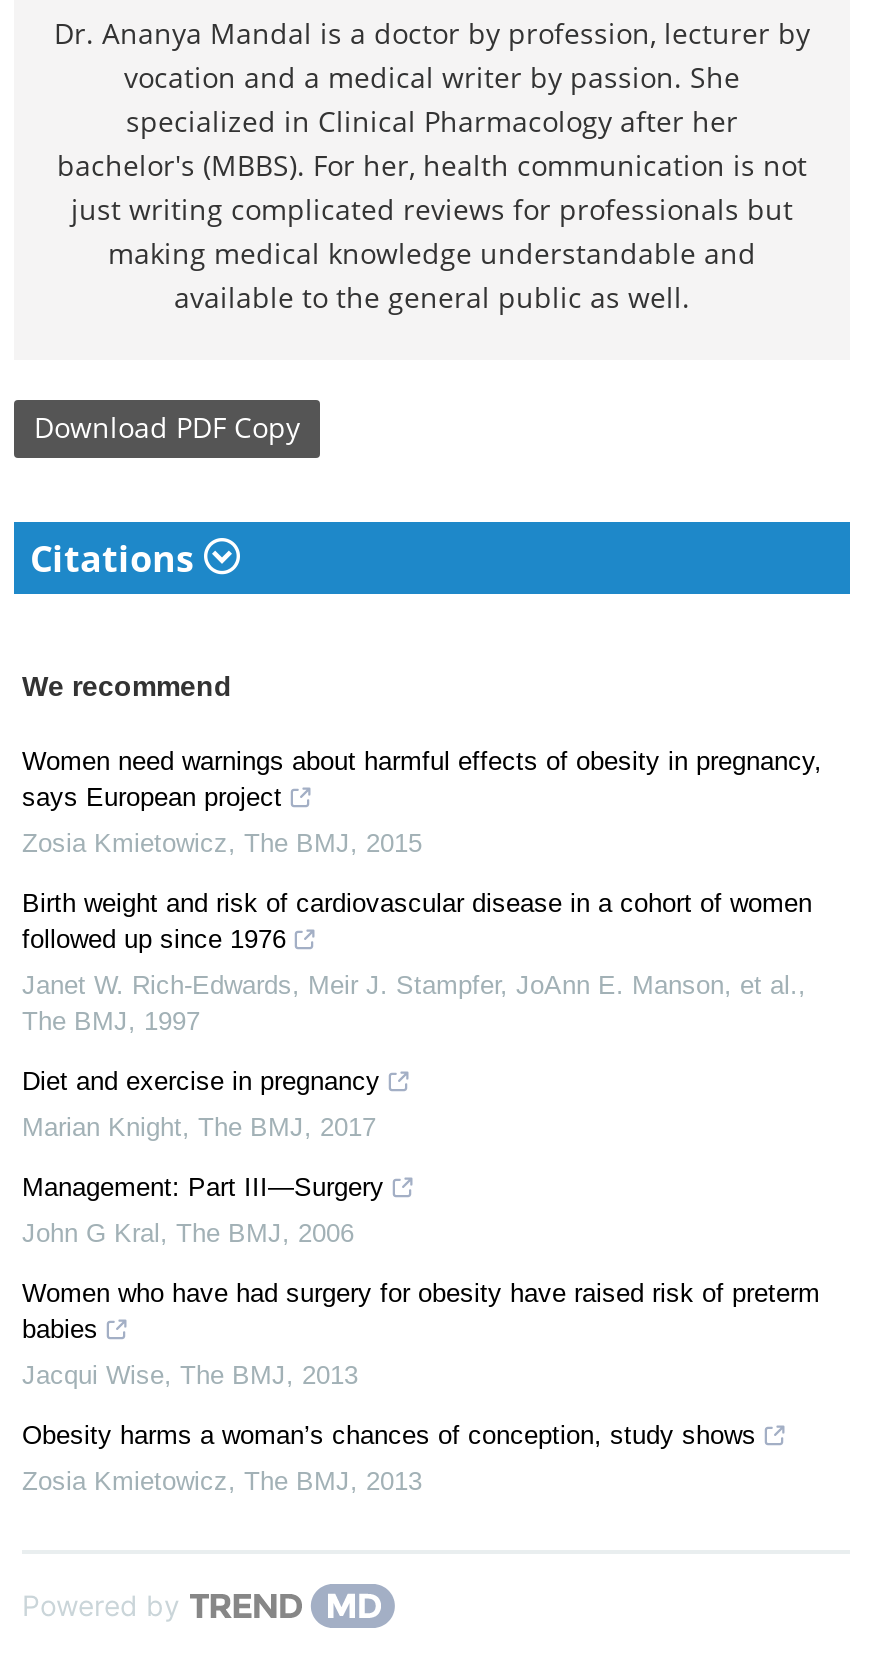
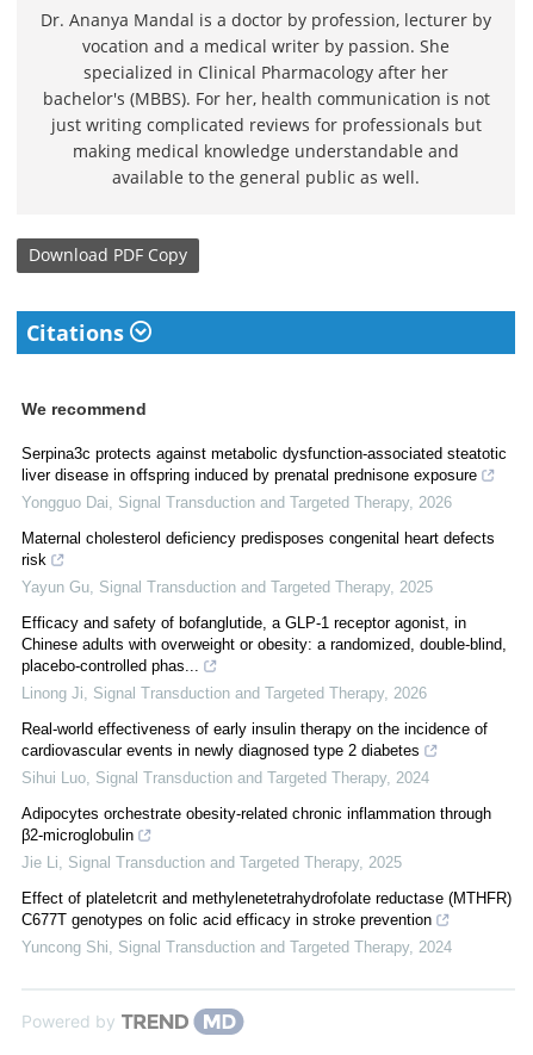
[22,746,822,812] Women need warnings about harmful effects of obesity in pregnancy, | says European project -> [21,444,507,484] Serpina3c protects against metabolic dysfunction-associated steatotic | liver disease in offspring induced by prenatal prednisone exposure
[22,828,422,858] Zosia Kmietowicz, The BMJ, 2015 -> [21,493,452,511] Yongguo Dai, Signal Transduction and Targeted Therapy, 2026
[22,888,812,954] Birth weight and risk of cardiovascular disease in a cohort of women | followed up since 1976 -> [21,529,495,568] Maternal cholesterol deficiency predisposes congenital heart defects | risk
[22,970,806,1036] Janet W. Rich‐Edwards, Meir J. Stampfer, JoAnn E. Manson, et al., | The BMJ, 1997 -> [21,578,433,596] Yayun Gu, Signal Transduction and Targeted Therapy, 2025
[22,1066,380,1096] Diet and exercise in pregnancy -> [21,614,507,674] Efficacy and safety of bofanglutide, a GLP-1 receptor agonist, in | Chinese adults with overweight or obesity: a randomized, double-blind, | placebo-controlled phas...
[22,1112,376,1142] Marian Knight, The BMJ, 2017 -> [21,684,427,702] Linong Ji, Signal Transduction and Targeted Therapy, 2026
[22,1172,384,1202] Management: Part III—Surgery -> [21,720,488,759] Real-world effectiveness of early insulin therapy on the incidence of | cardiovascular events in newly diagnosed type 2 diabetes
[22,1218,354,1248] John G Kral, The BMJ, 2006 -> [21,769,429,787] Sihui Luo, Signal Transduction and Targeted Therapy, 2024
[22,1278,820,1344] Women who have had surgery for obesity have raised risk of preterm | babies -> [21,804,491,844] Adipocytes orchestrate obesity-related chronic inflammation through | β2-microglobulin
[22,1360,358,1390] Jacqui Wise, The BMJ, 2013 -> [21,853,402,871] Jie Li, Signal Transduction and Targeted Therapy, 2025
[22,1420,756,1450] Obesity harms a woman’s chances of conception, study shows -> [21,889,512,928] Effect of plateletcrit and methylenetetrahydrofolate reductase (MTHFR) | C677T genotypes on folic acid efficacy in stroke prevention
[22,1466,422,1496] Zosia Kmietowicz, The BMJ, 2013 -> [21,938,452,956] Yuncong Shi, Signal Transduction and Targeted Therapy, 2024

